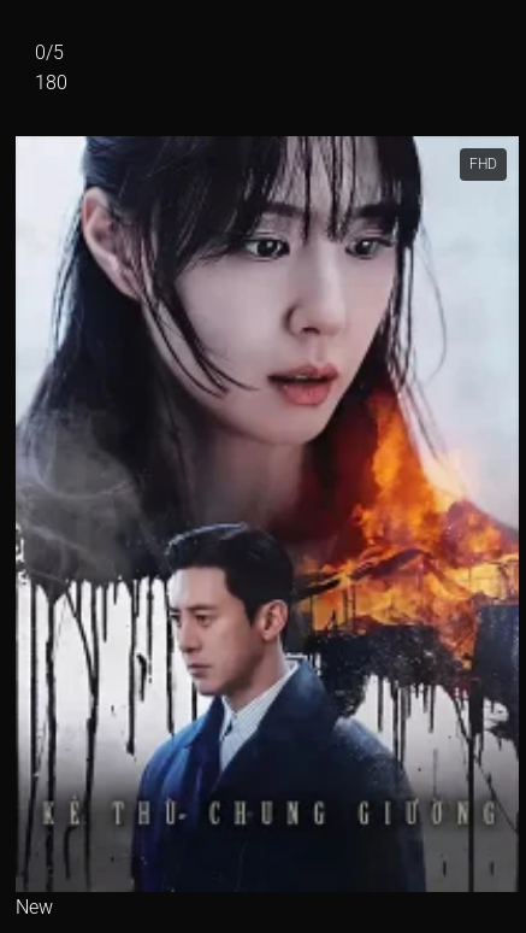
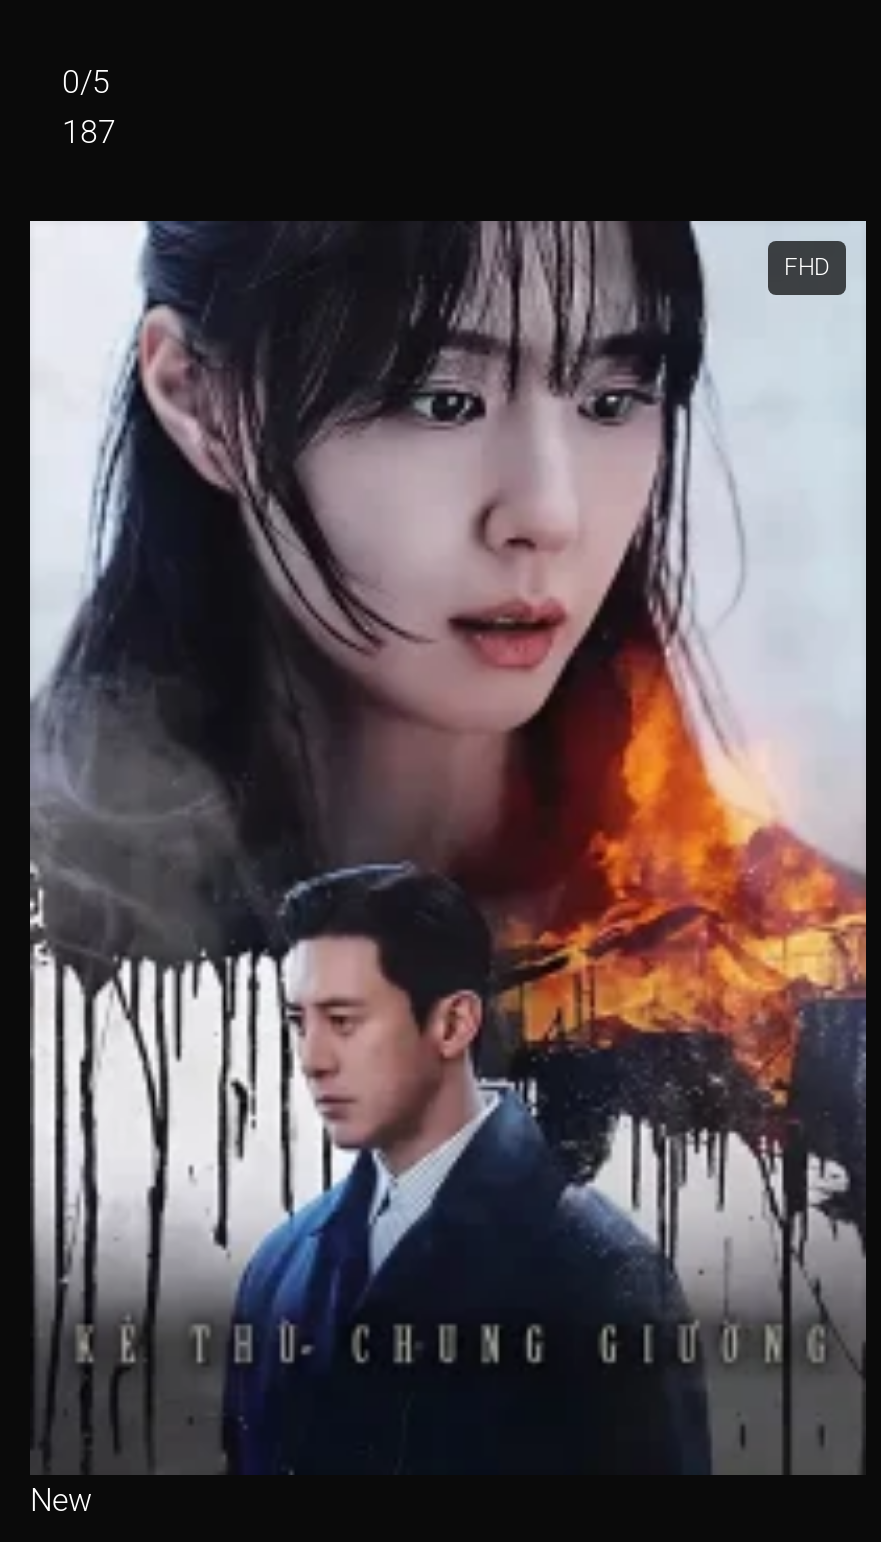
[35,71,67,94] 180 -> [62,113,116,151] 187

